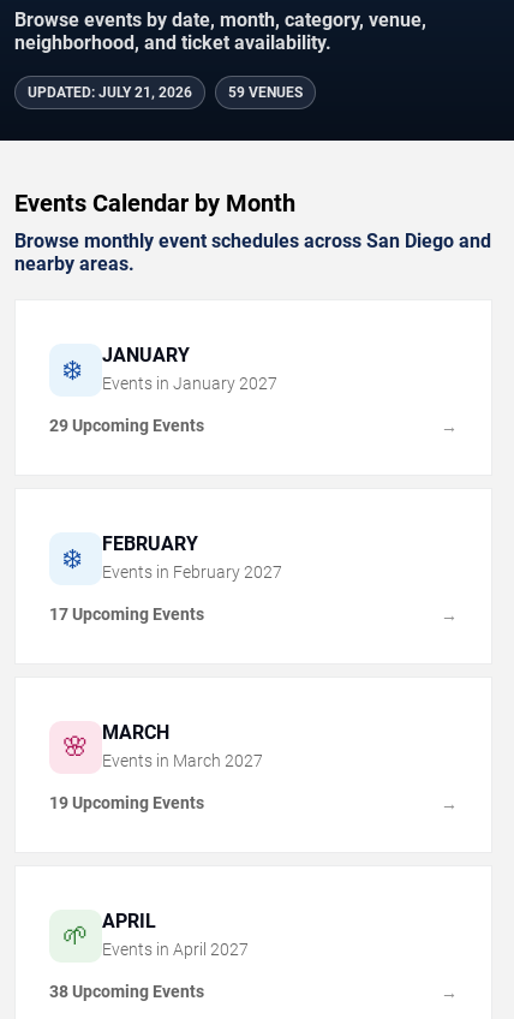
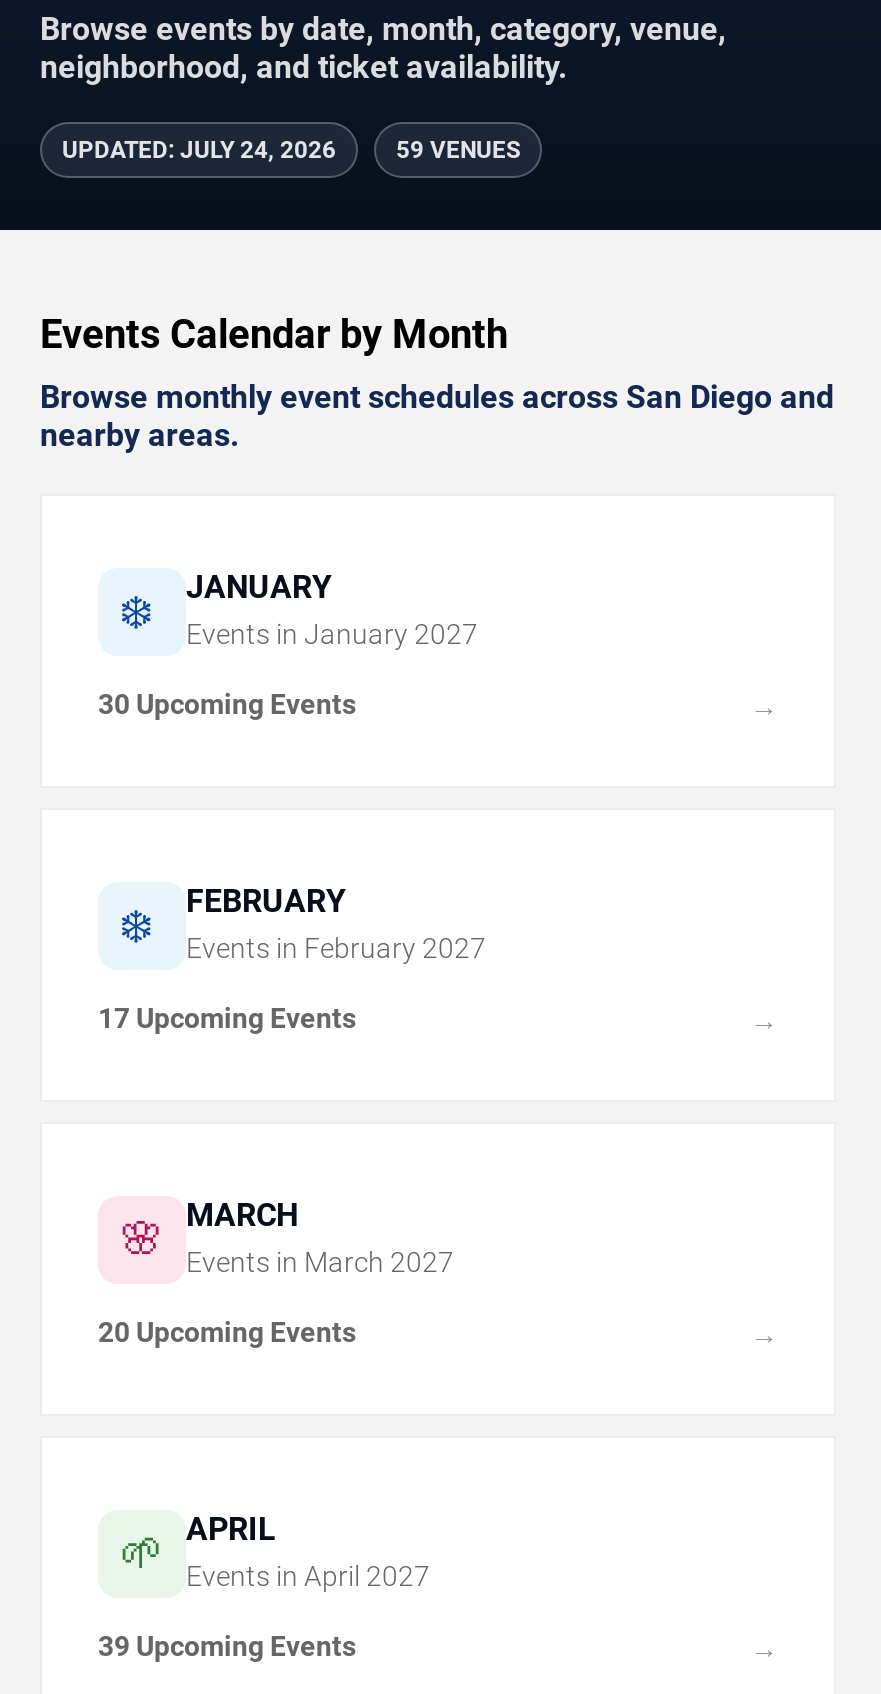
[28,84,192,101] UPDATED: JULY 21, 2026 -> [62,137,336,165] UPDATED: JULY 24, 2026
[49,416,204,435] 29 Upcoming Events -> [98,689,356,721] 30 Upcoming Events
[49,793,204,813] 19 Upcoming Events -> [98,1317,356,1349] 20 Upcoming Events
[49,982,204,1001] 38 Upcoming Events -> [98,1631,356,1663] 39 Upcoming Events

